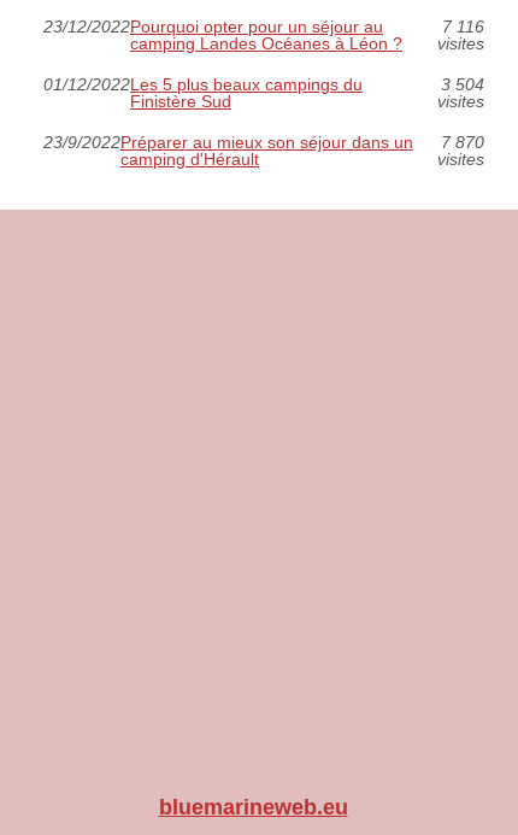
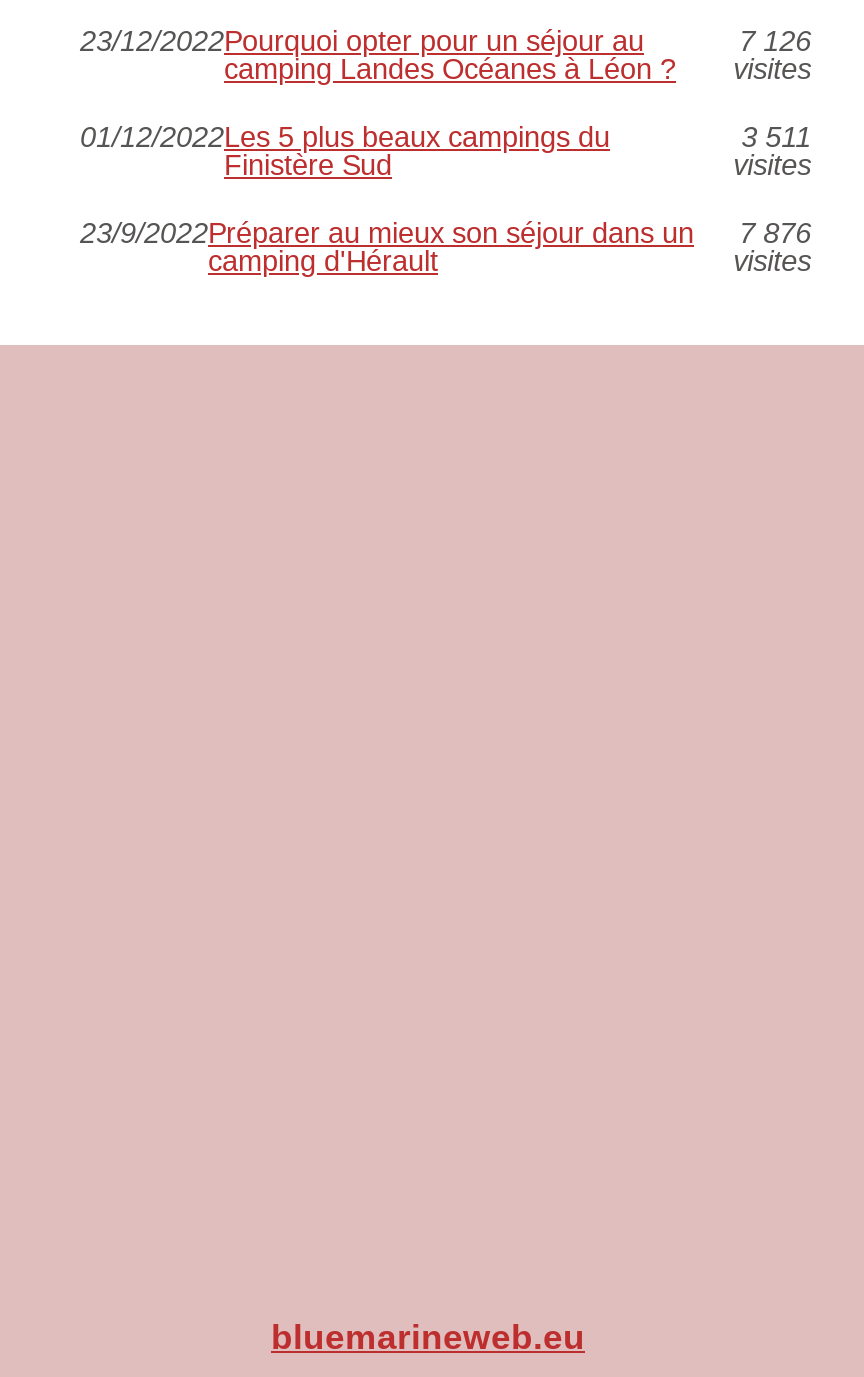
[442,17,484,36] 7 116 -> [739,25,811,57] 7 126
[440,75,484,94] 3 504 -> [741,121,811,153] 3 511
[43,133,484,152] 23/9/2022Préparer au mieux son séjour dans un 7 870 -> [80,217,811,249] 23/9/2022Préparer au mieux son séjour dans un 7 876

